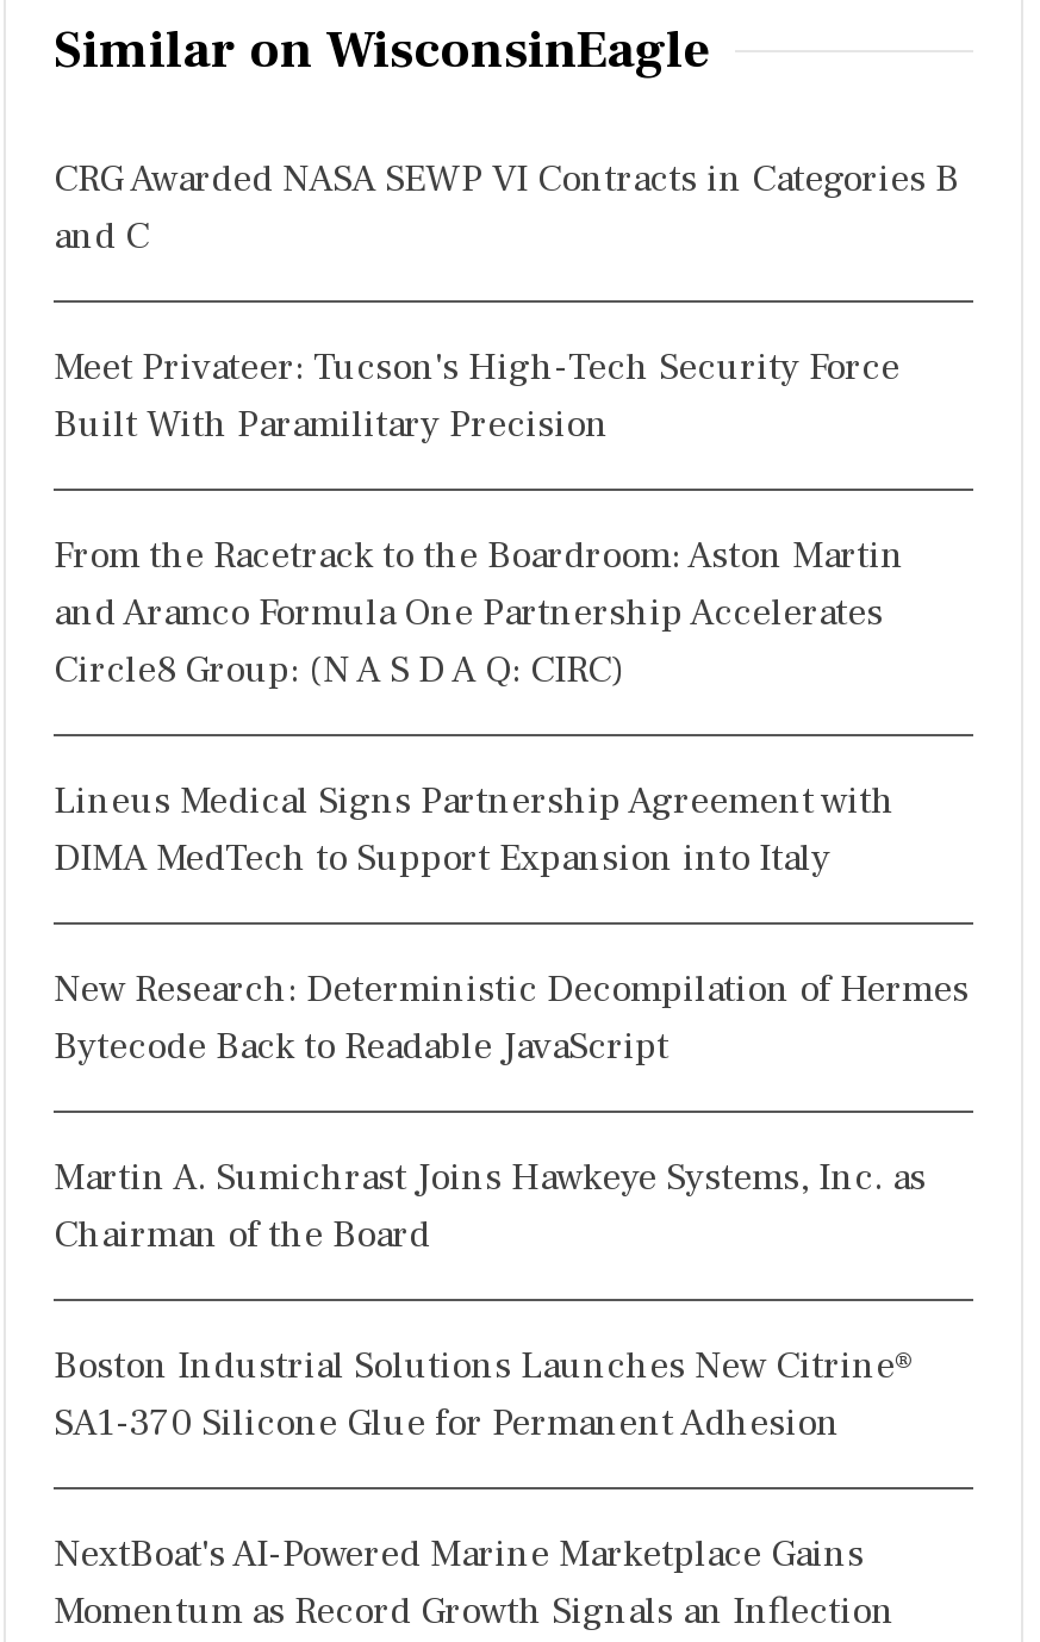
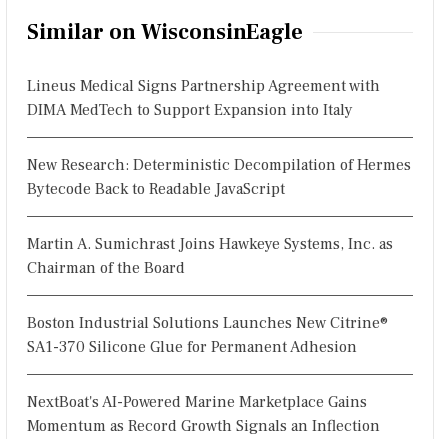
[54,155,959,694] CRG Awarded NASA SEWP VI Contracts in Categories B | and C | Meet Privateer: Tucson's High-Tech Security Force | Built With Paramilitary Precision | From the Racetrack to the Boardroom: Aston Martin | and Aramco Formula One Partnership Accelerates | Circle8 Group: (N A S D A Q: CIRC) -> none

